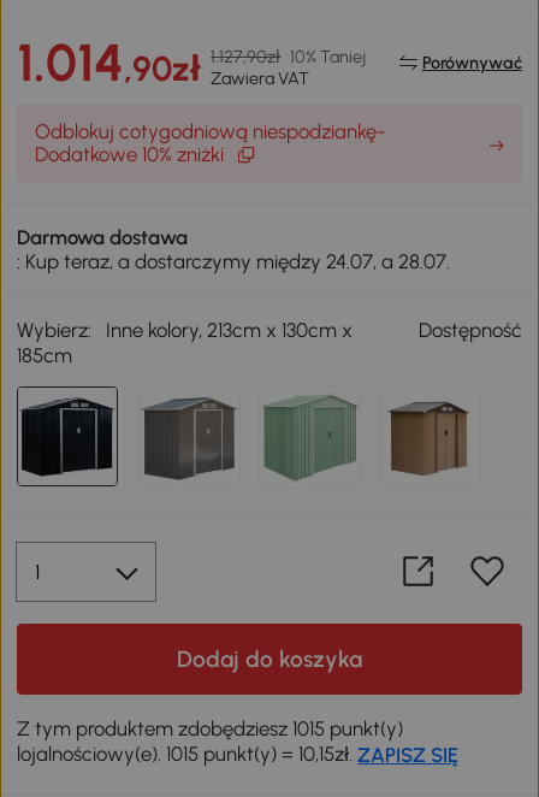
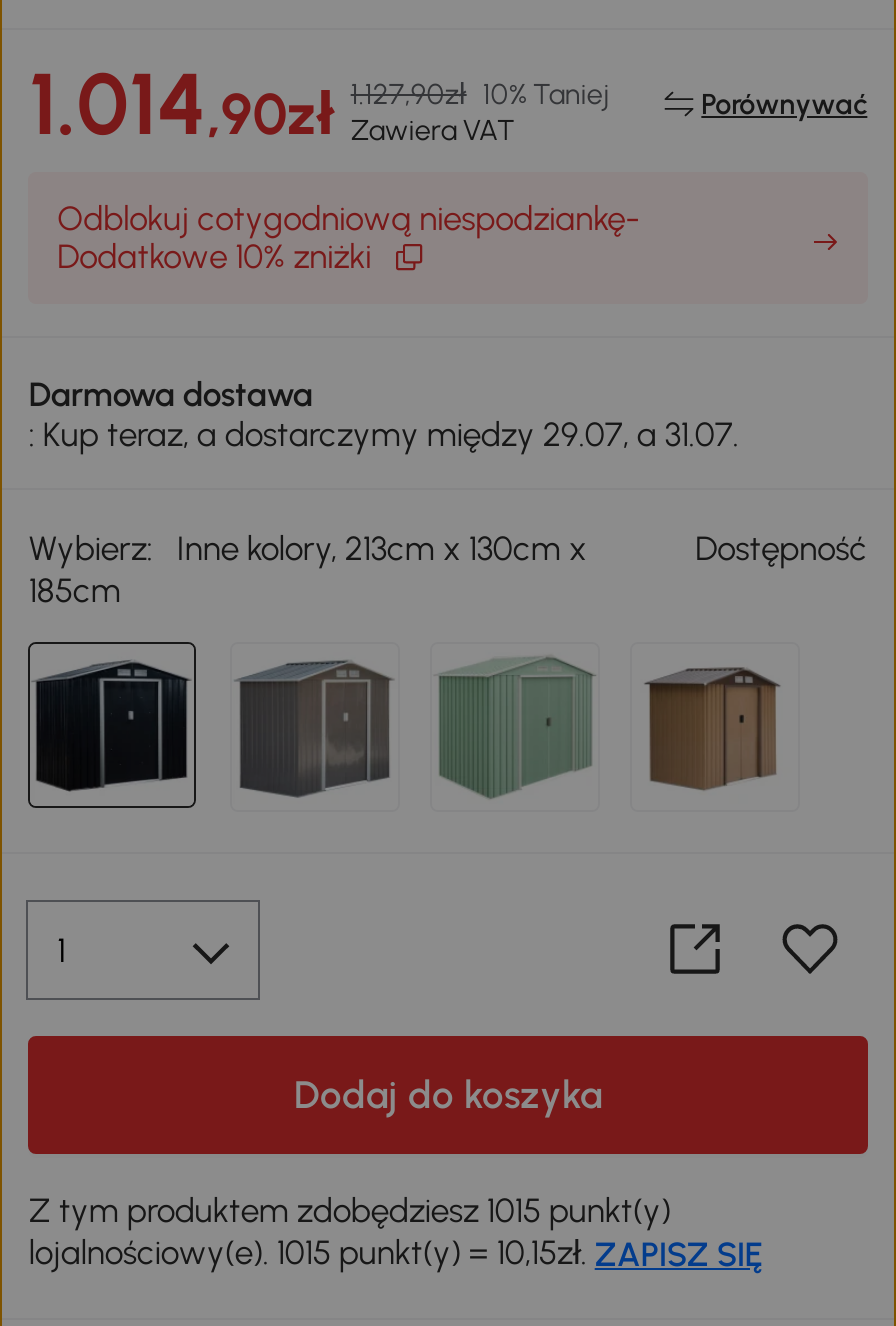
[17,250,450,274] : Kup teraz, a dostarczymy między 24.07, a 28.07. -> [29,415,739,455] : Kup teraz, a dostarczymy między 29.07, a 31.07.

